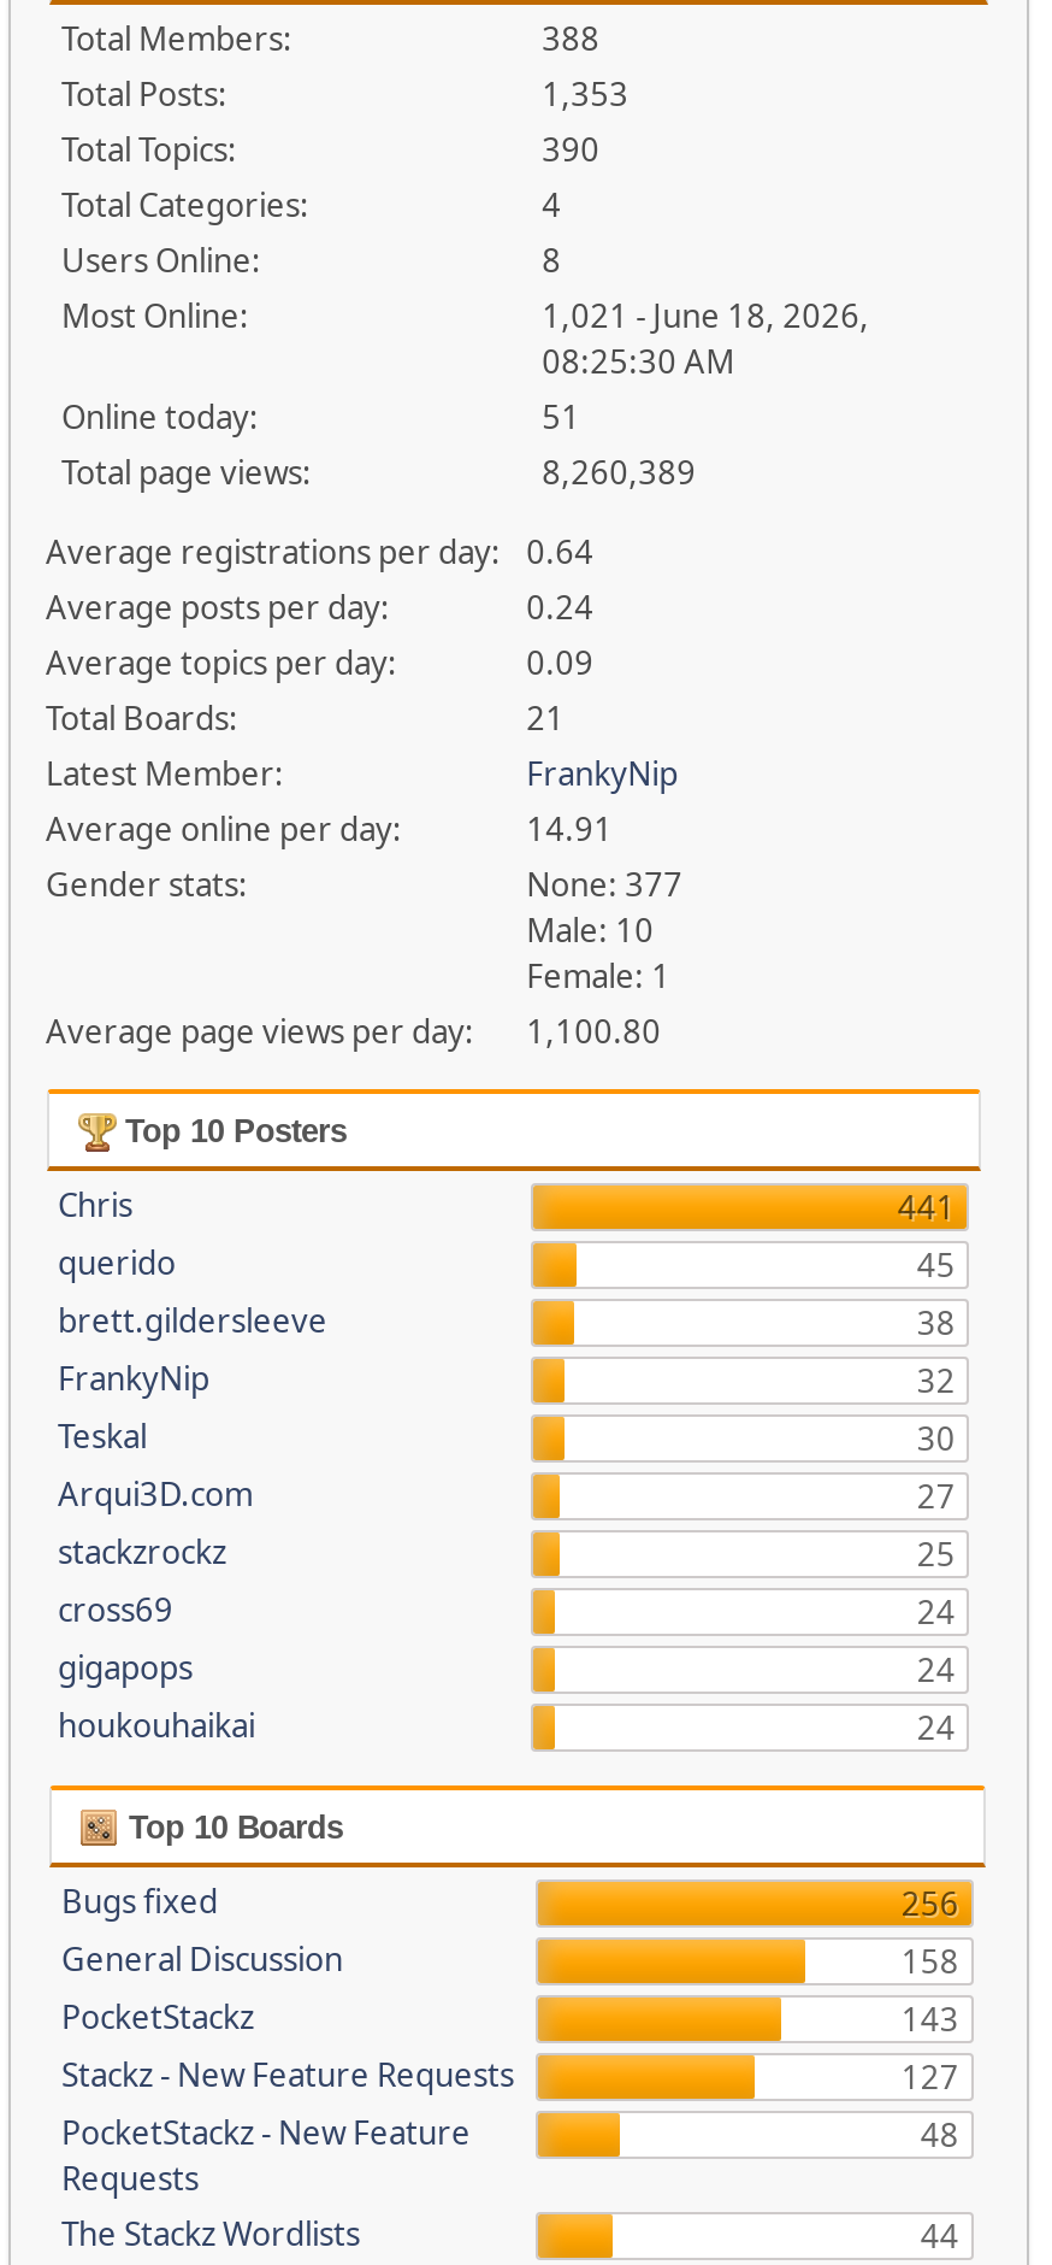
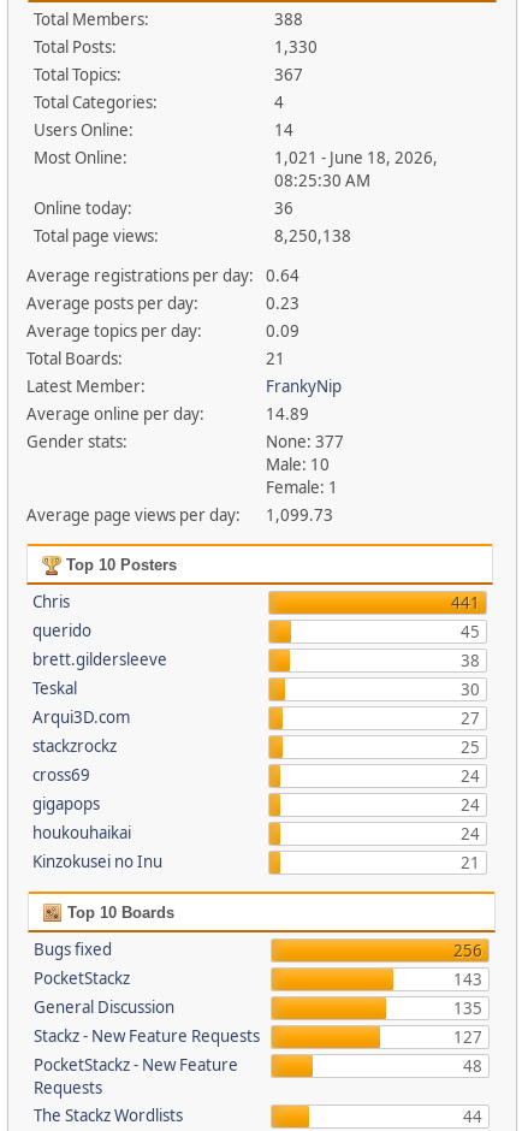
[542,72,629,116] 1,353 -> [274,36,317,58] 1,330
[542,128,600,171] 390 -> [274,64,303,85] 367
[542,239,561,282] 8 -> [274,119,293,141] 14
[542,395,580,439] 51 -> [274,197,293,219] 36
[542,451,696,494] 8,260,389 -> [274,225,351,247] 8,250,138
[526,586,594,629] 0.24 -> [266,292,300,314] 0.23
[526,807,613,851] 14.91 -> [266,403,309,425] 14.89
[46,1010,661,1053] Average page views per day: 1,100.80 -> [26,504,333,526] Average page views per day: 1,099.73
[58,1357,955,1402] FrankyNip | 32 -> none
moved [58,1414,955,1749] -> [32,677,480,845]: Teskal | 30 | Arqui3D.com | ... | houkouhaikai | 24
none -> [32,851,480,874] Kinzokusei no Inu | 21
moved [61,1937,343,1981] -> [34,996,174,1018]: General Discussion
[901,1940,959,1983] 158 -> none
moved [61,1995,959,2041] -> [34,967,482,990]: PocketStackz | 143
none -> [453,997,482,1019] 135

